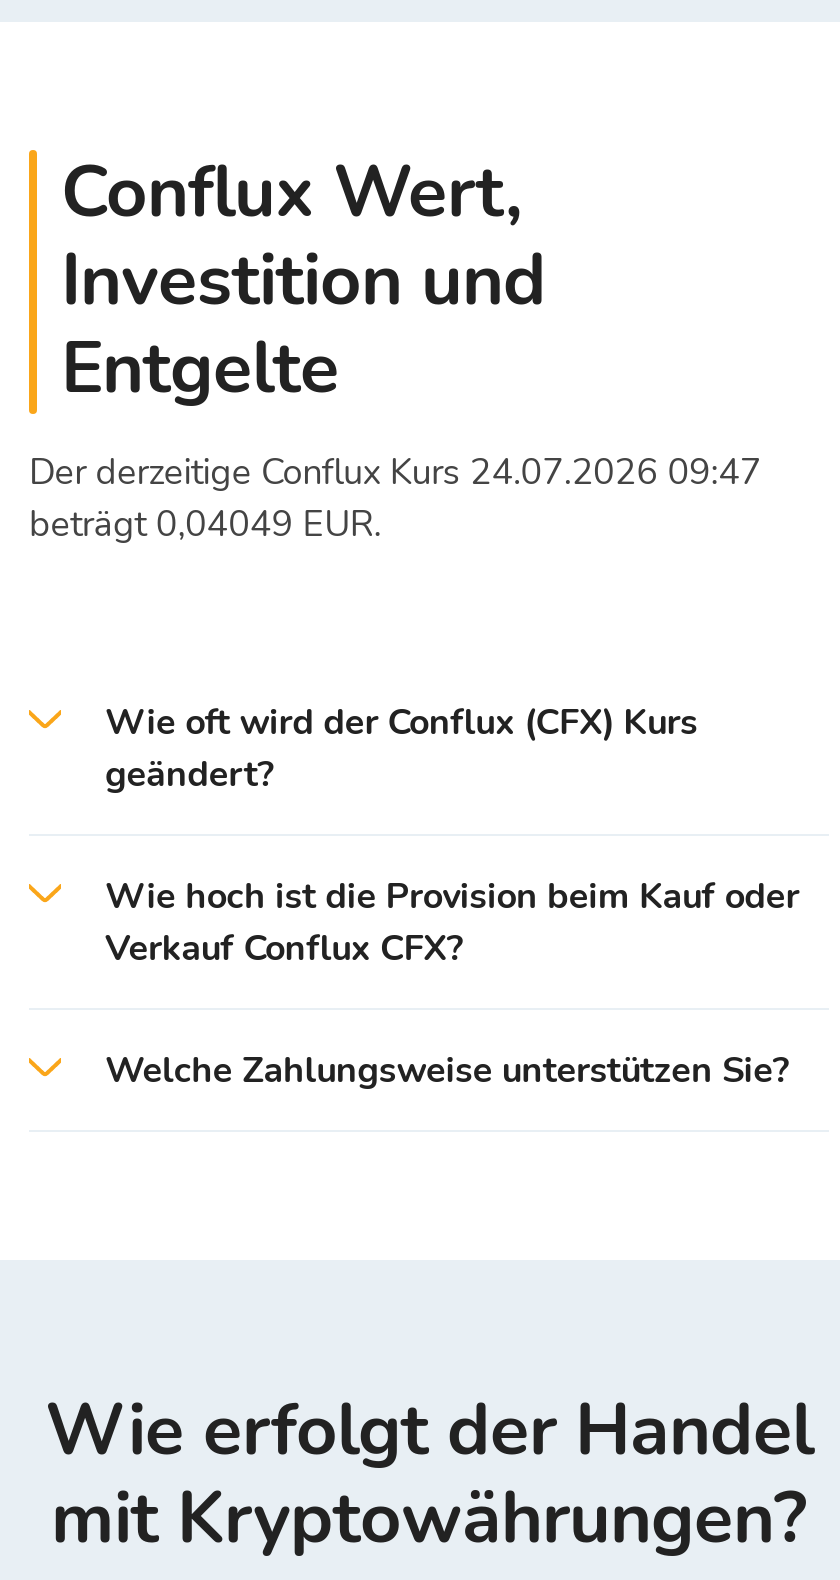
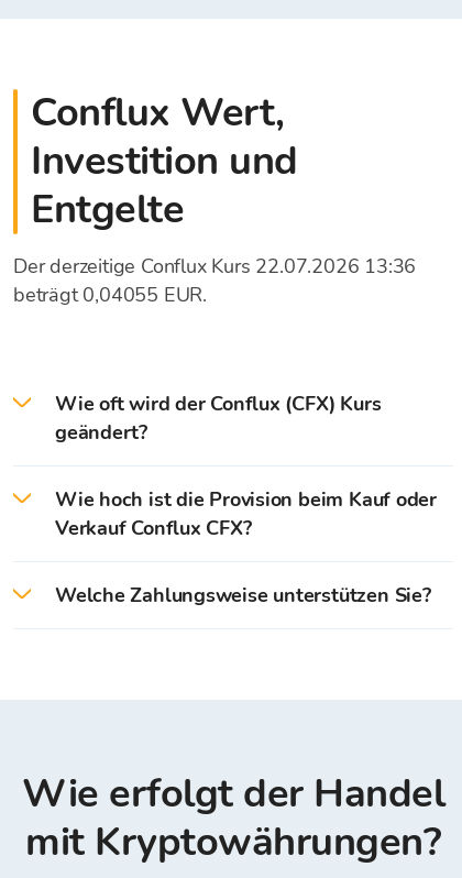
[29,448,761,496] Der derzeitige Conflux Kurs 24.07.2026 09:47 -> [13,253,416,279] Der derzeitige Conflux Kurs 22.07.2026 13:36
[29,500,381,548] beträgt 0,04049 EUR. -> [13,282,207,308] beträgt 0,04055 EUR.

